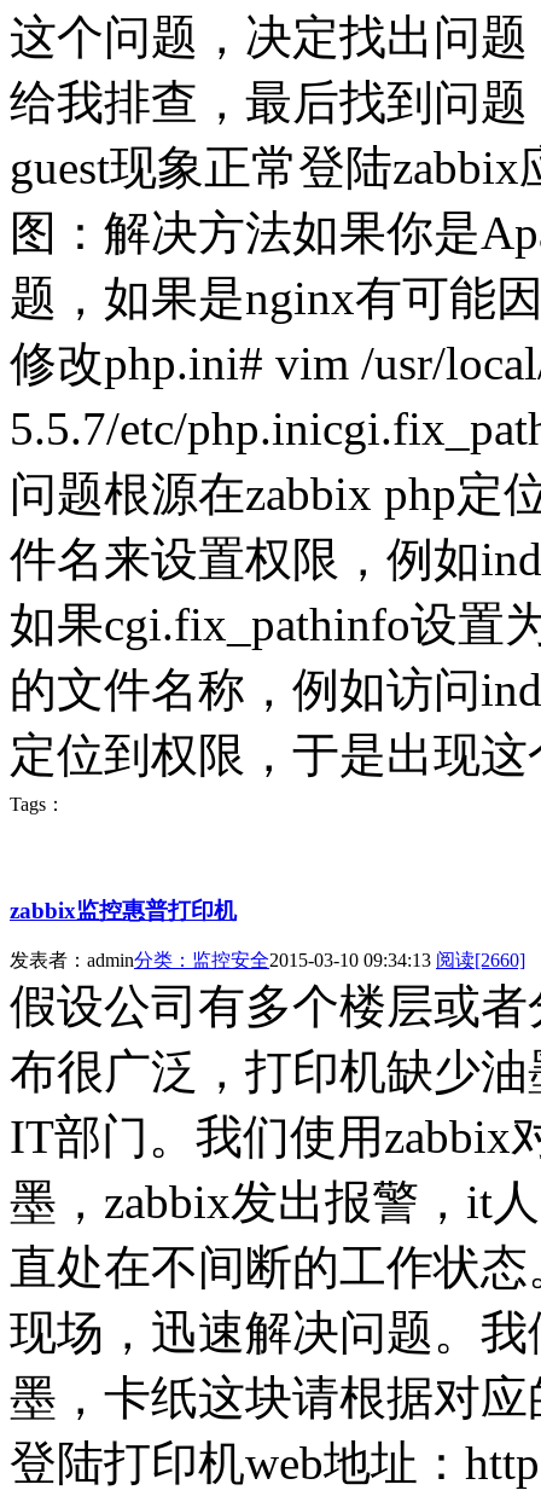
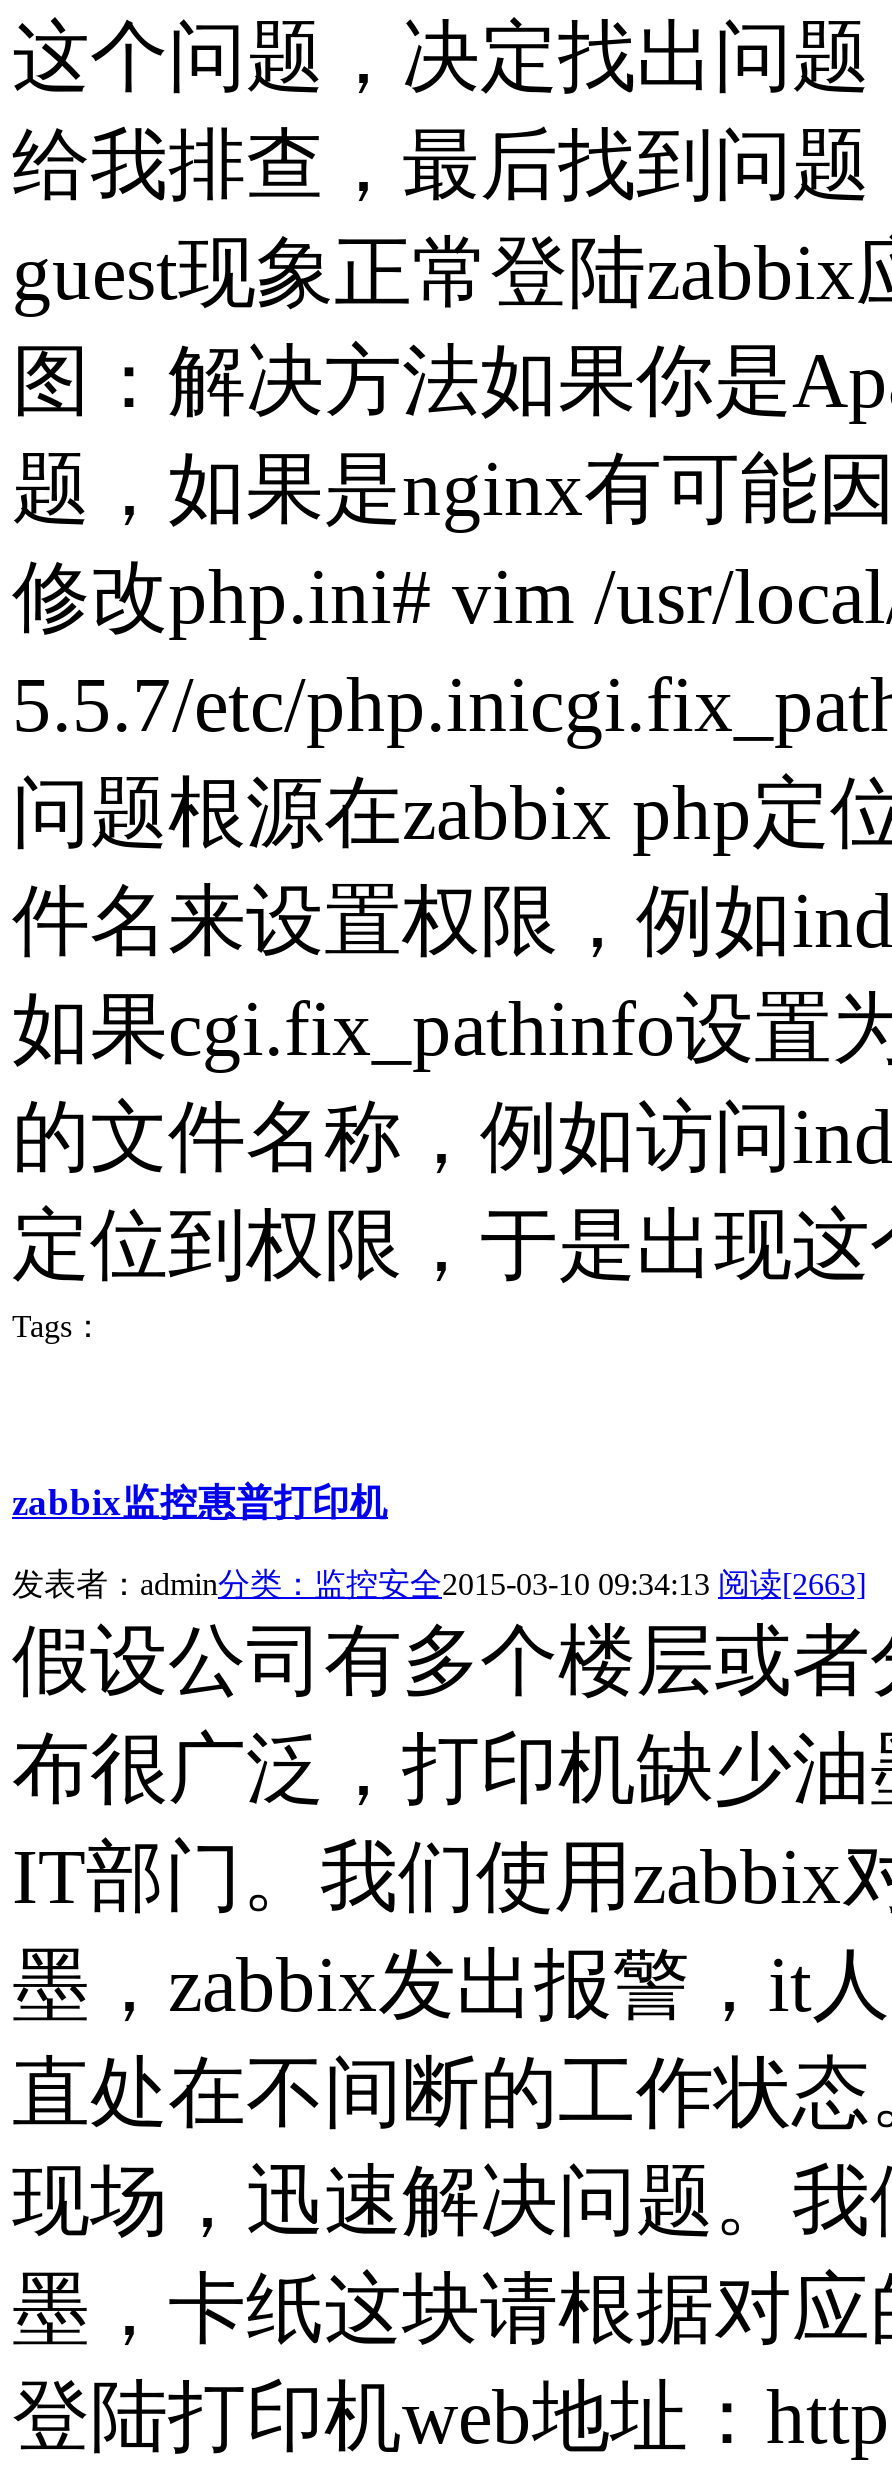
[10,950,525,970] 发表者：admin分类：监控安全2015-03-10 09:34:13 阅读[2660] -> [12,1567,866,1601] 发表者：admin分类：监控安全2015-03-10 09:34:13 阅读[2663]

